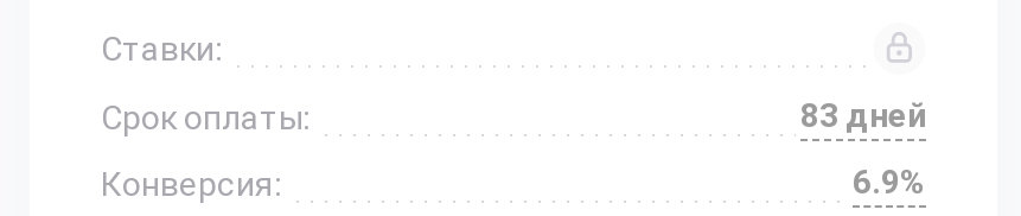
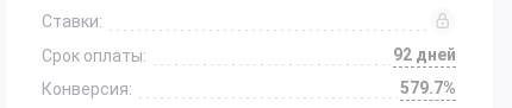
[800,96,926,134] 83 дней -> [393,45,456,64] 92 дней
[853,163,926,201] 6.9% -> [400,78,456,97] 579.7%

